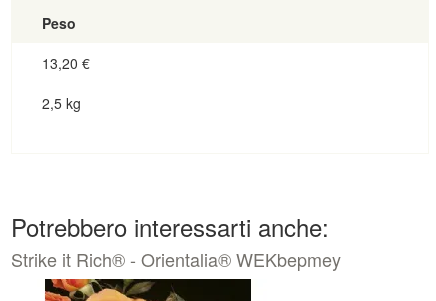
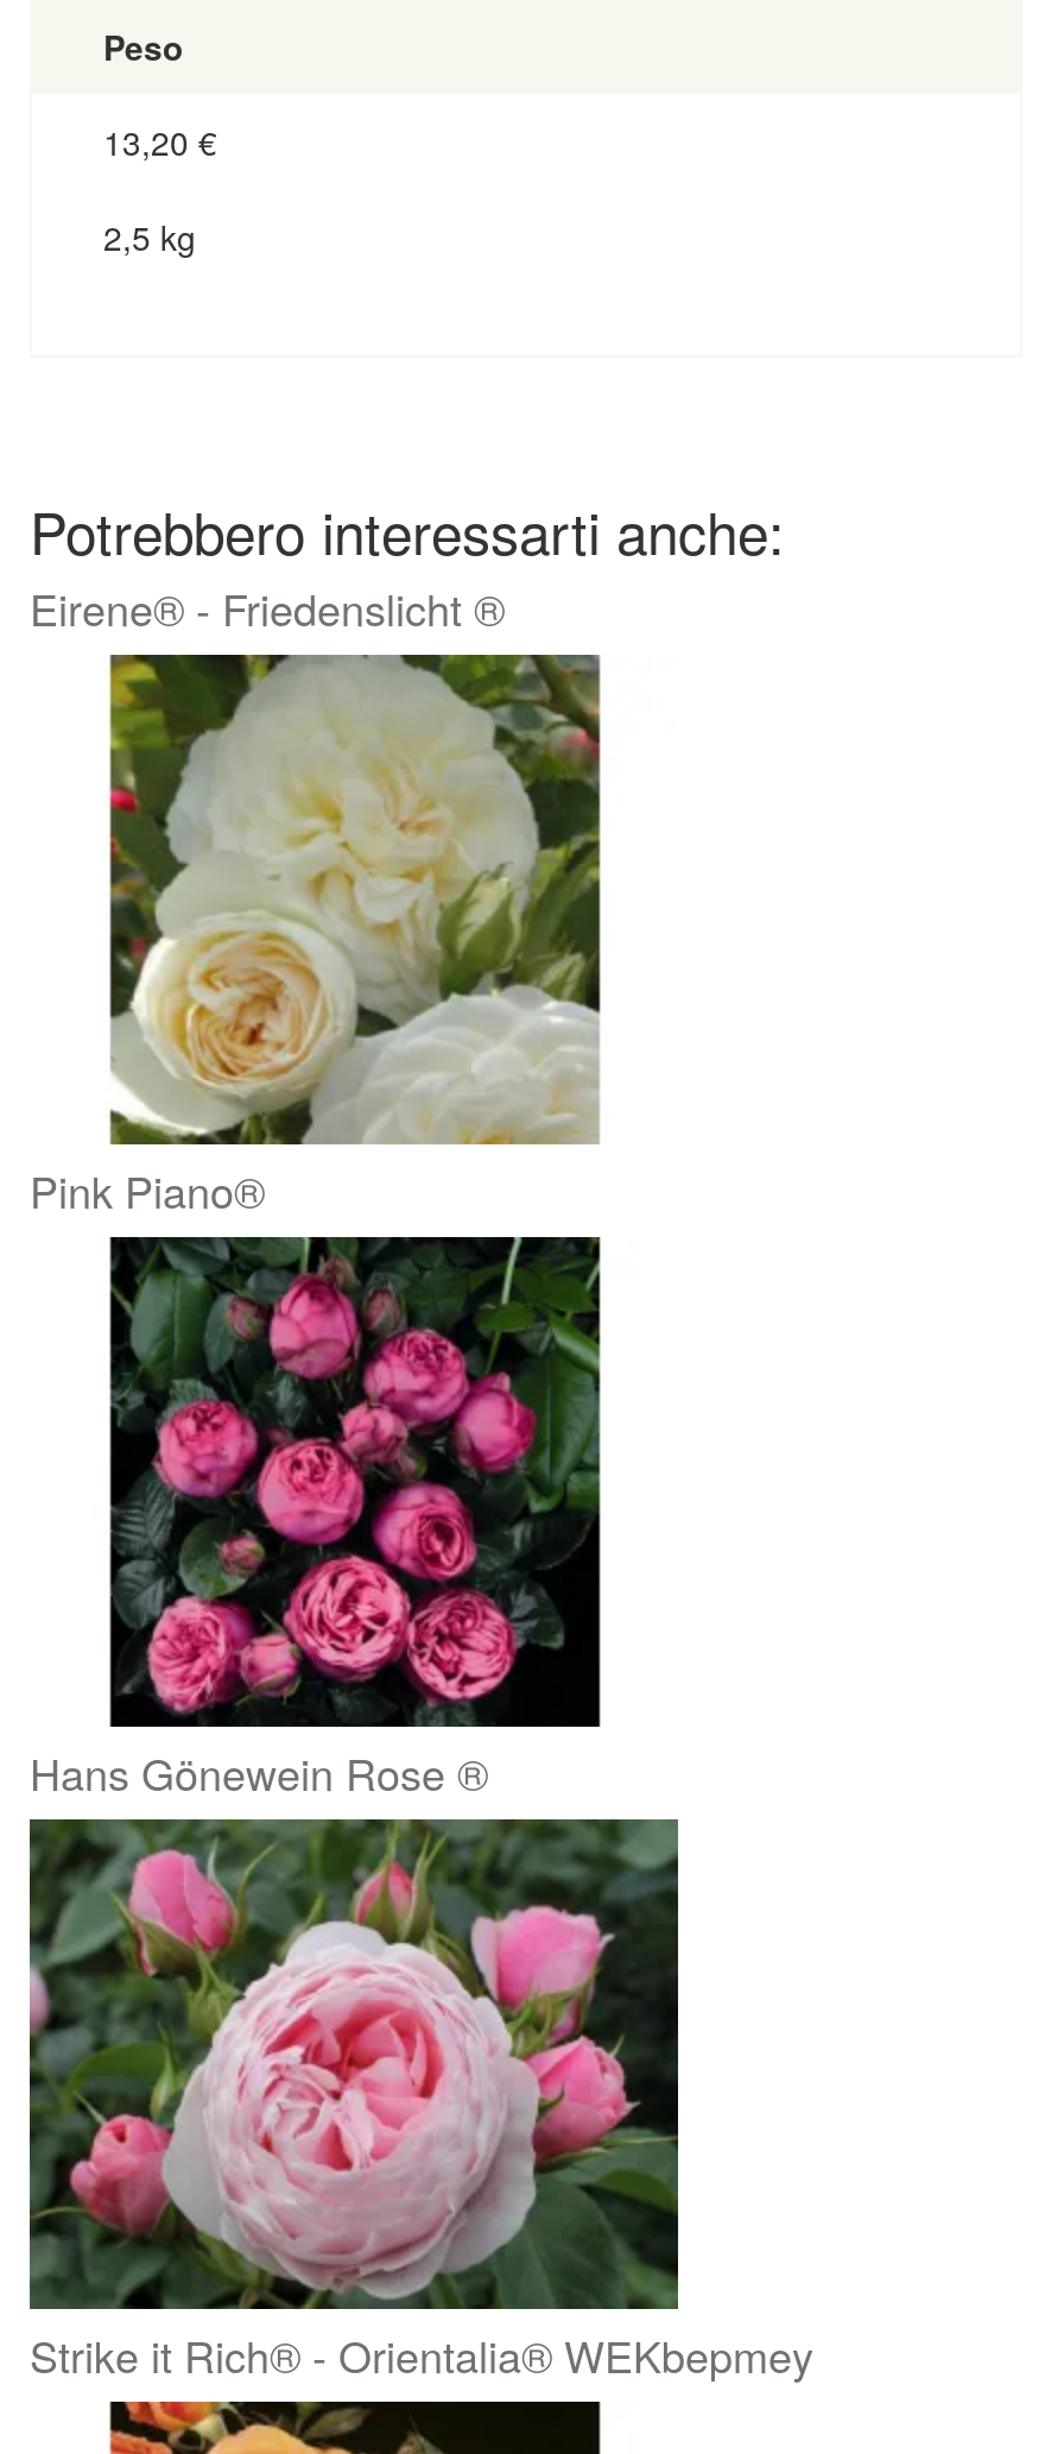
none -> [27,1817,680,2311] [image]
none -> [30,576,505,638] Eirene® - Friedenslicht ®
none -> [30,655,602,1220] [image] | Pink Piano®
none -> [30,1235,602,1803] [image] | Hans Gönewein Rose ®

